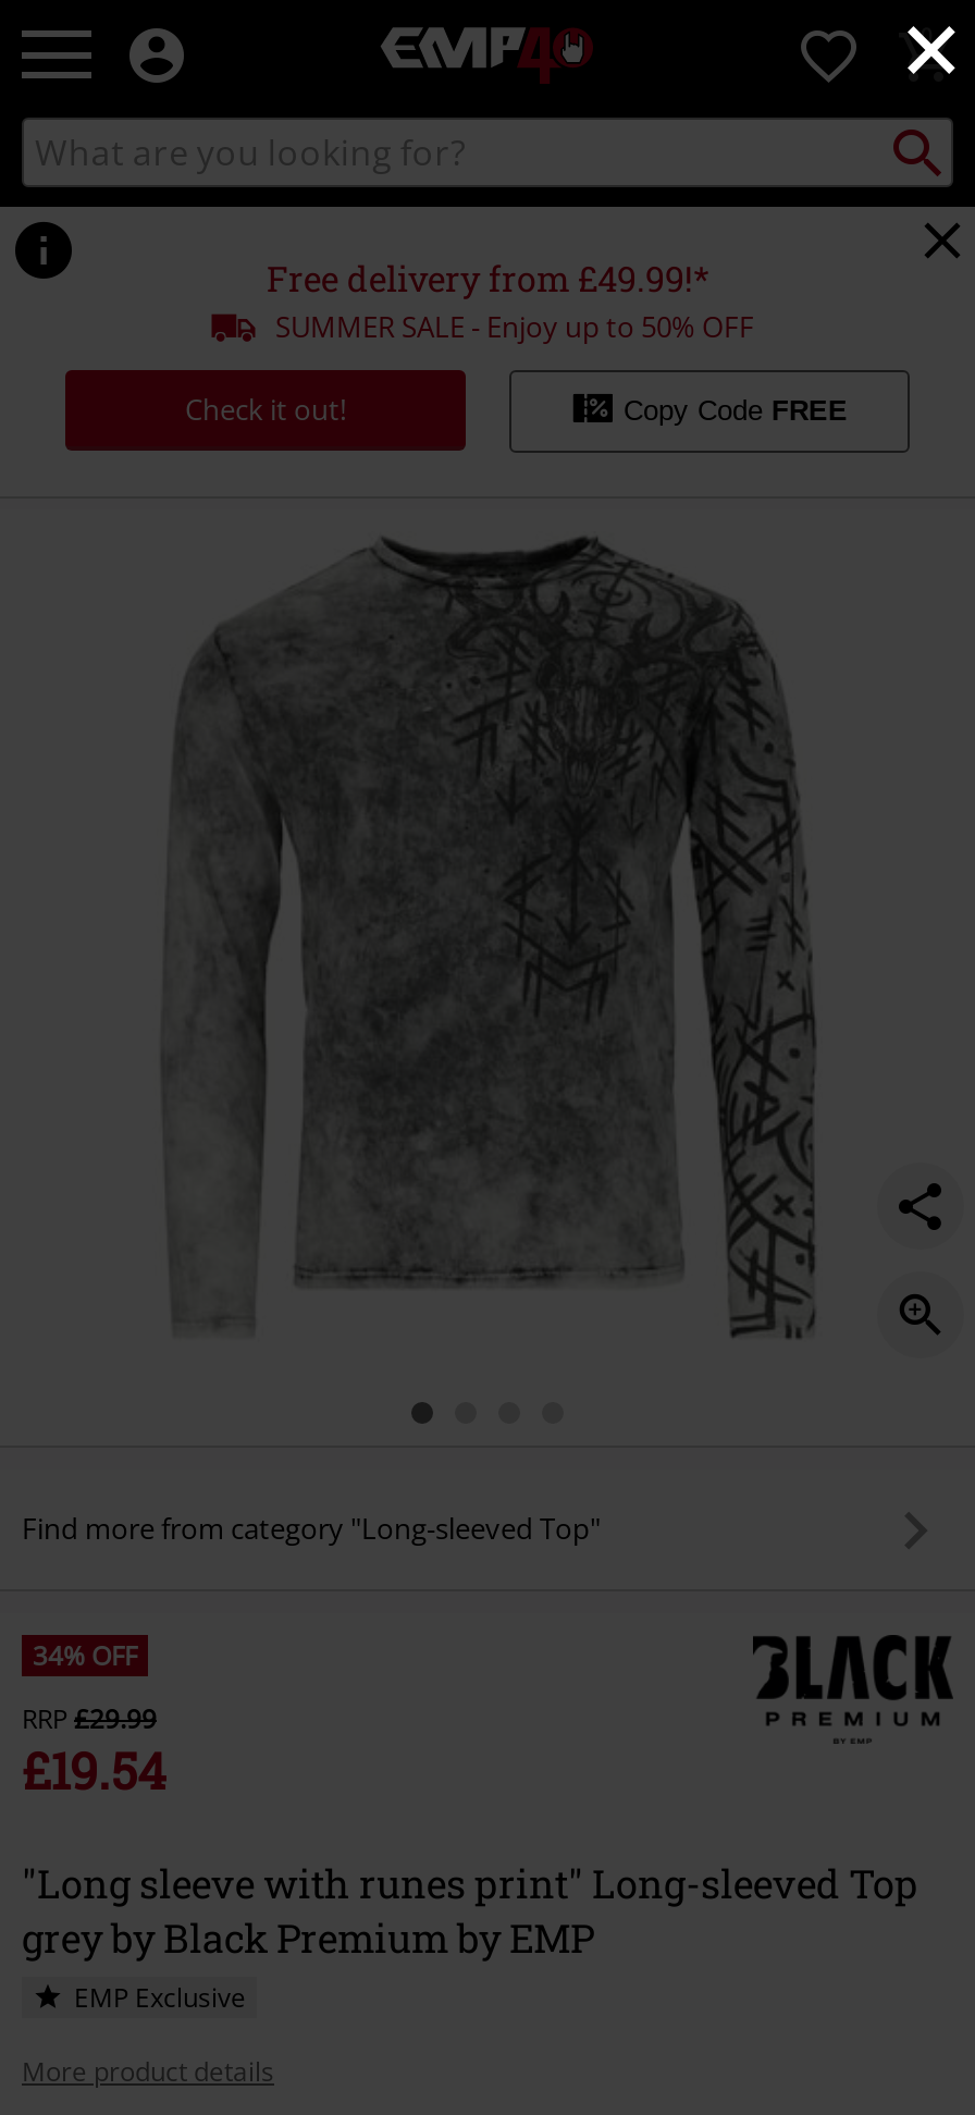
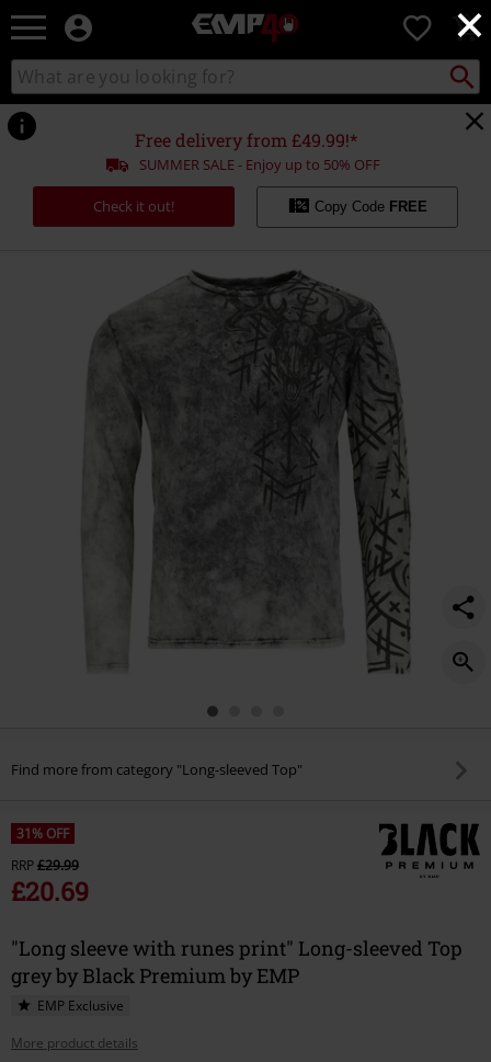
[33,1636,137,1673] 34% OFF -> [16,824,69,842] 31% OFF
[22,1736,165,1802] £19.54 -> [11,874,89,907] £20.69

